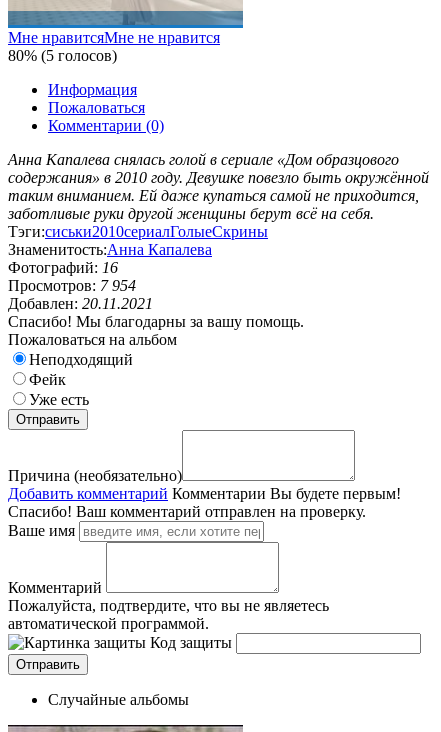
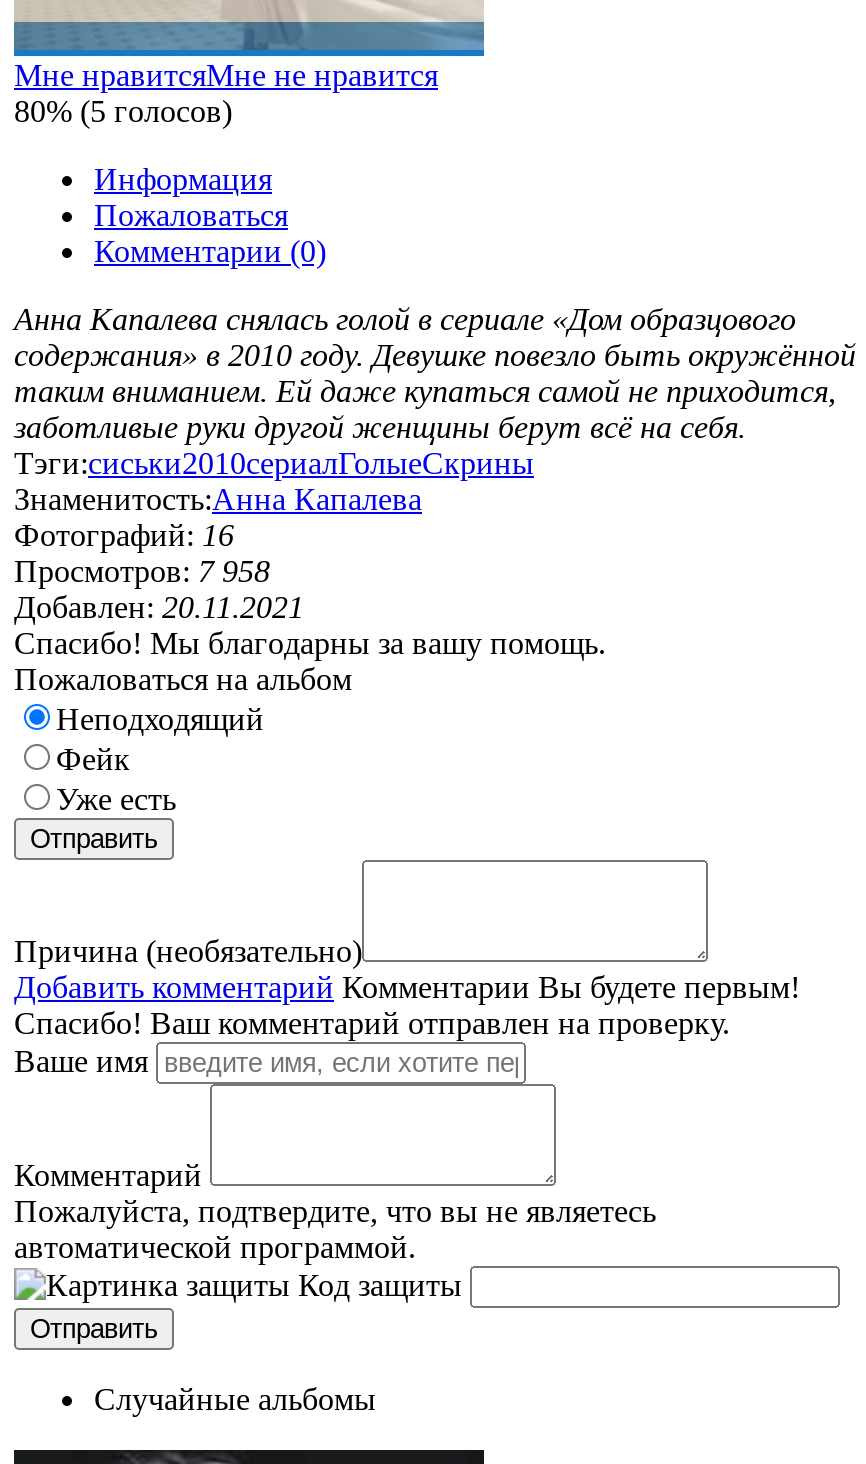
[8,277,136,294] Просмотров: 7 954 -> [14,554,270,588] Просмотров: 7 958

